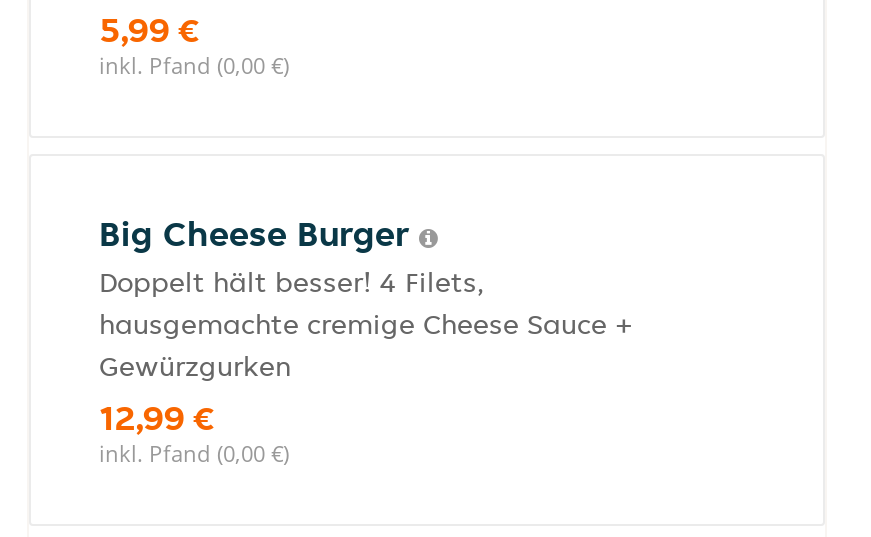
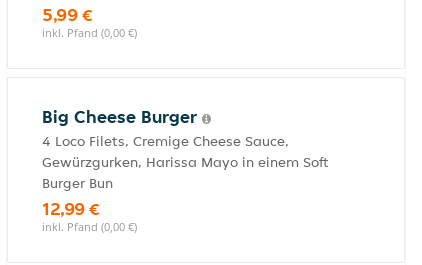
[99,264,633,384] Doppelt hält besser! 4 Filets, | hausgemachte cremige Cheese Sauce + | Gewürzgurken -> [42,132,329,192] 4 Loco Filets, Cremige Cheese Sauce, | Gewürzgurken, Harissa Mayo in einem Soft | Burger Bun

